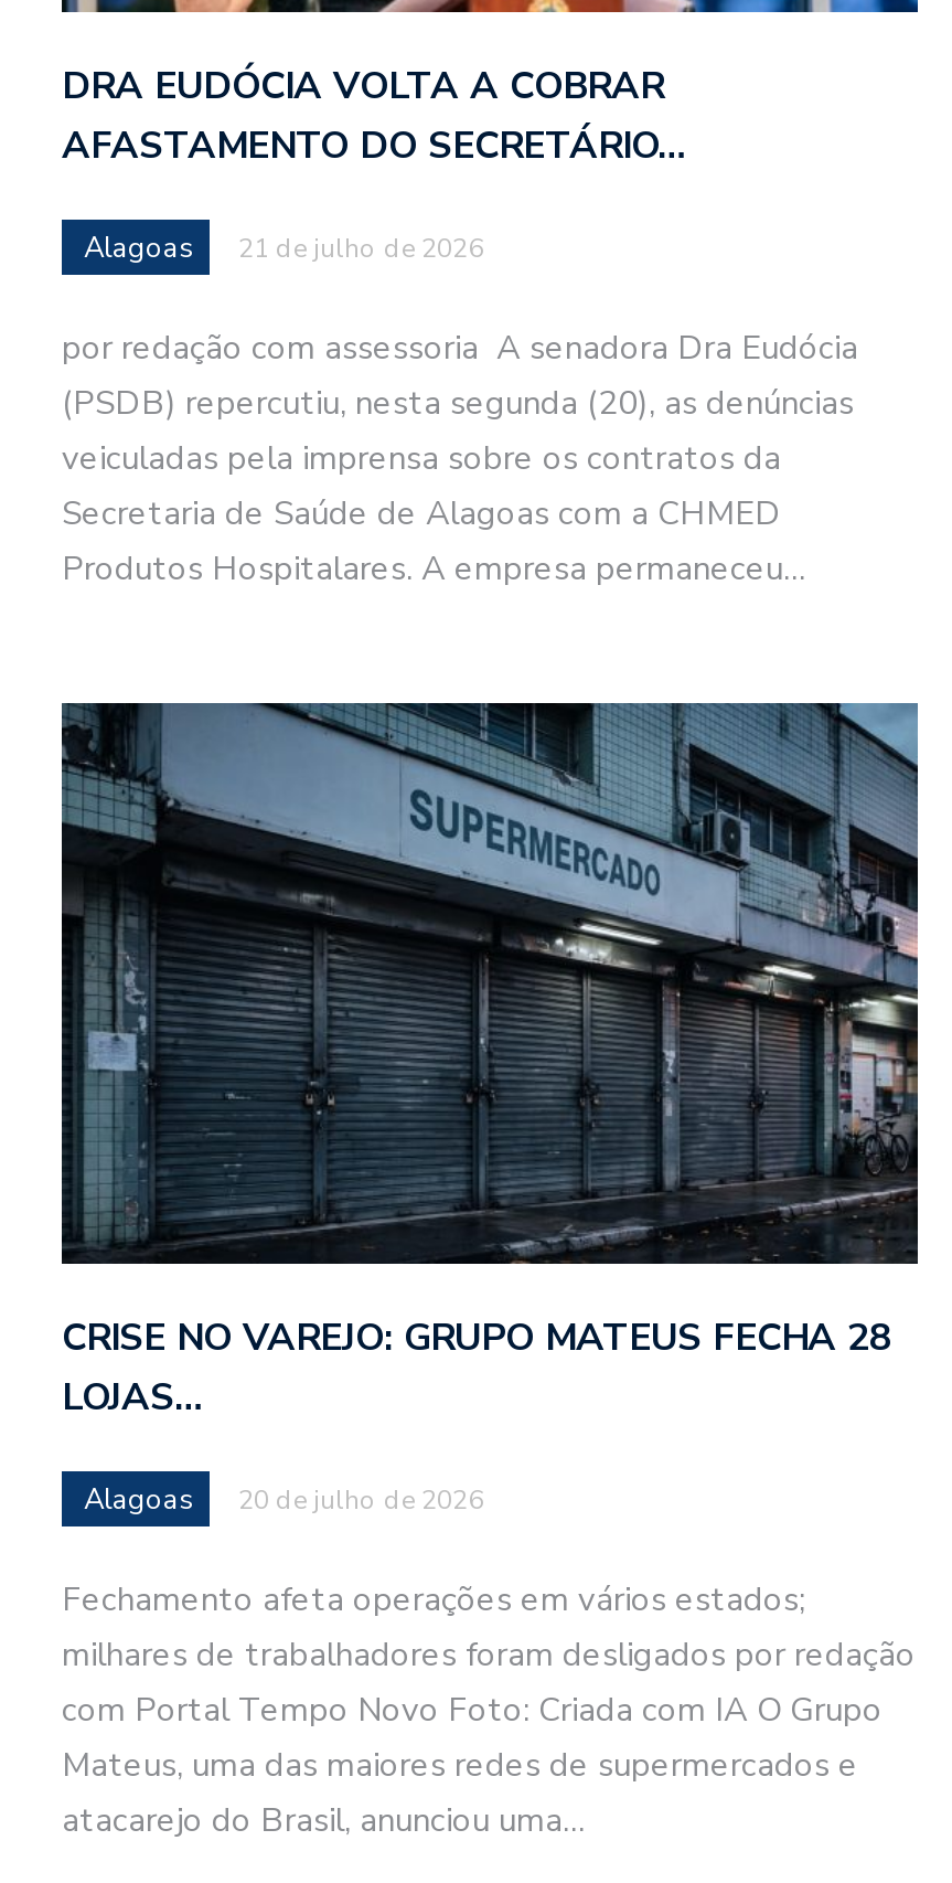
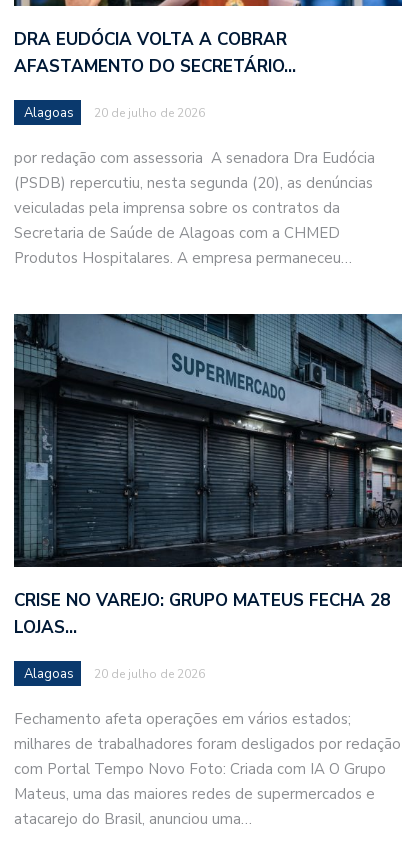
[84,230,483,269] Alagoas 21 de julho de 2026 -> [24,104,205,122] Alagoas 20 de julho de 2026

